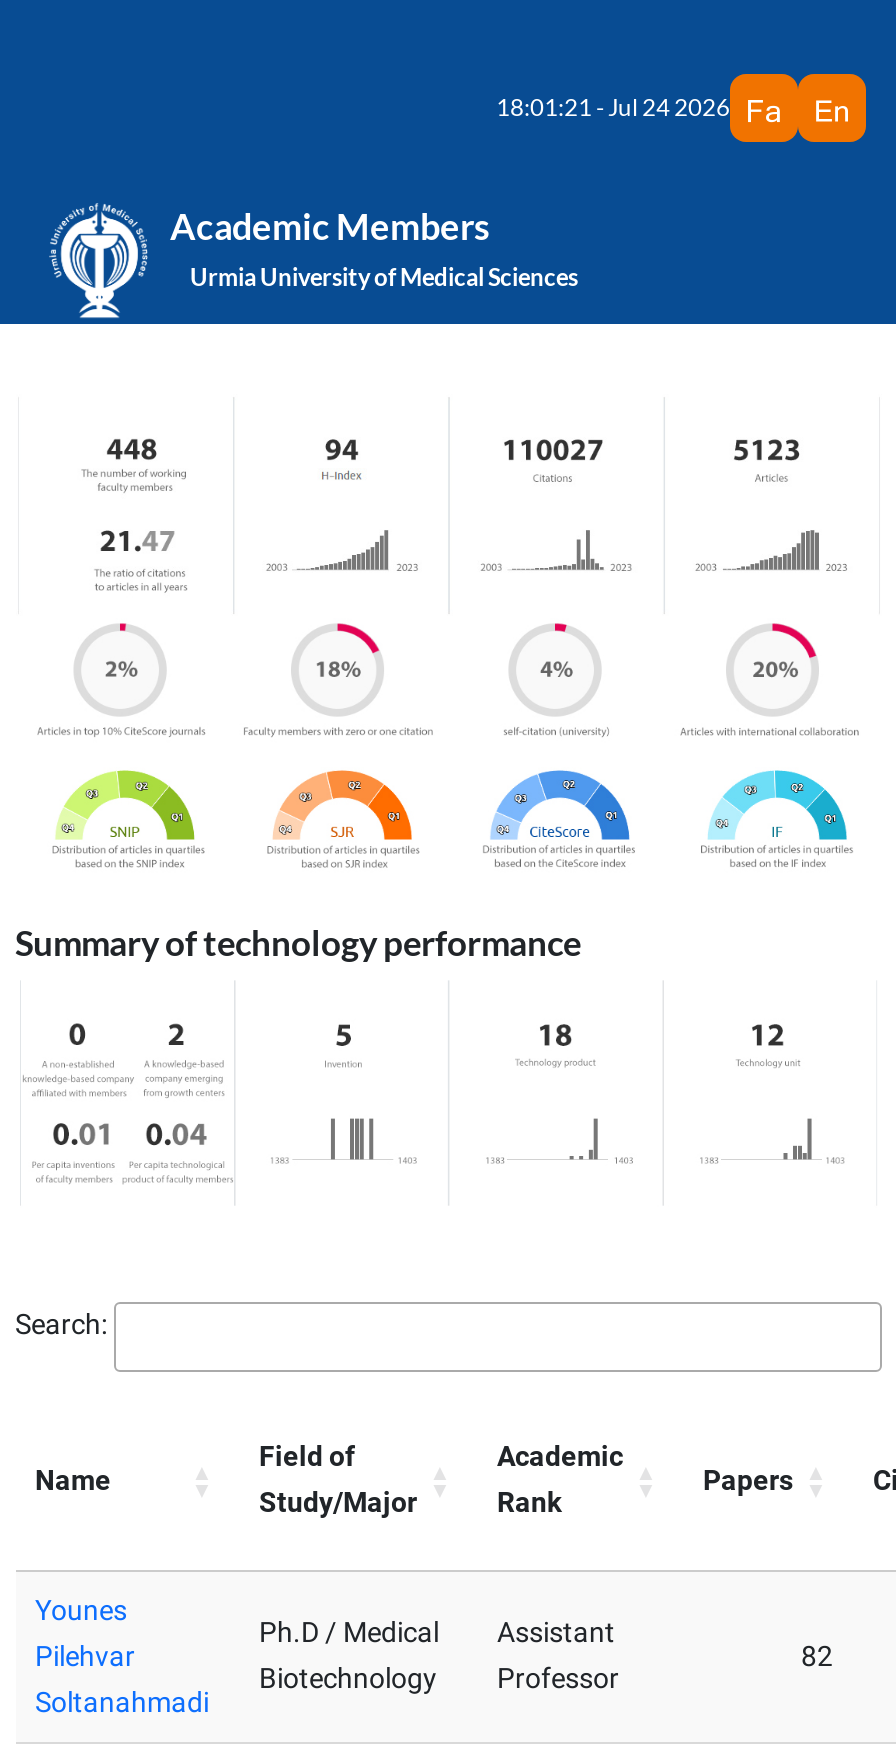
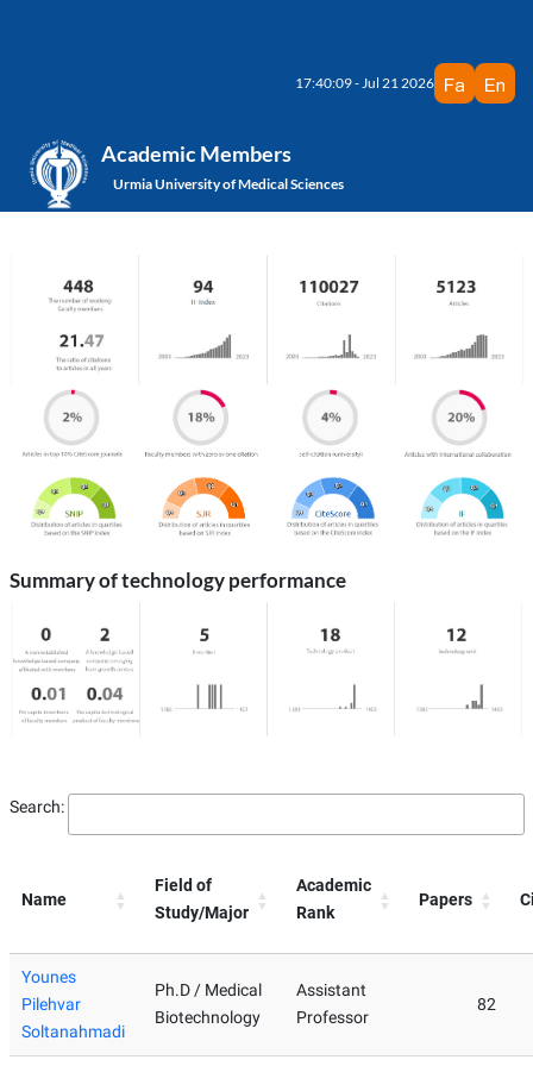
[496,92,730,122] 18:01:21 - Jul 24 2026 -> [295,74,434,92] 17:40:09 - Jul 21 2026

